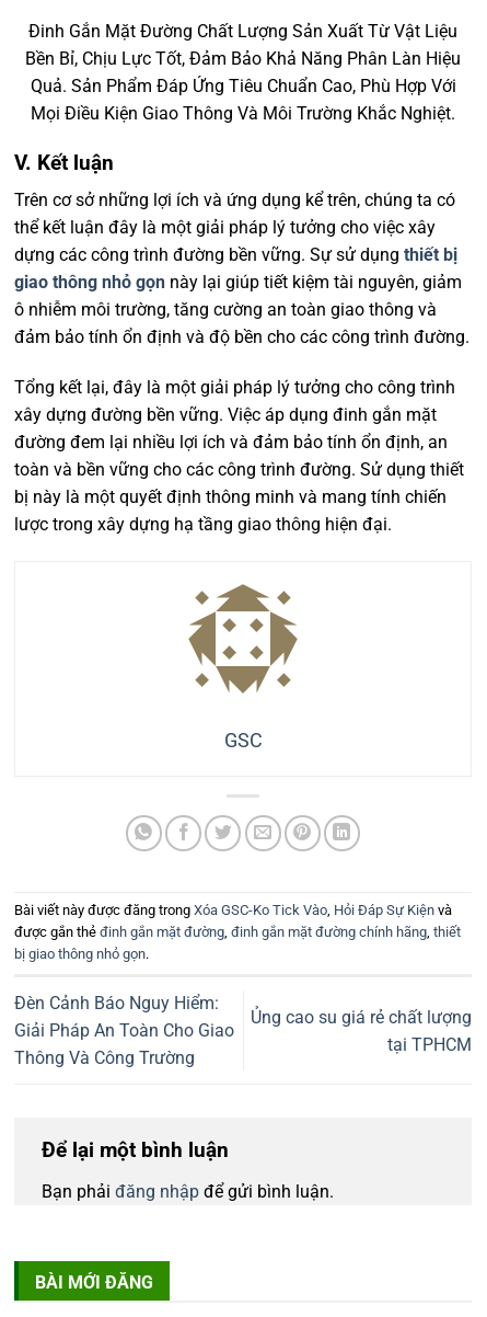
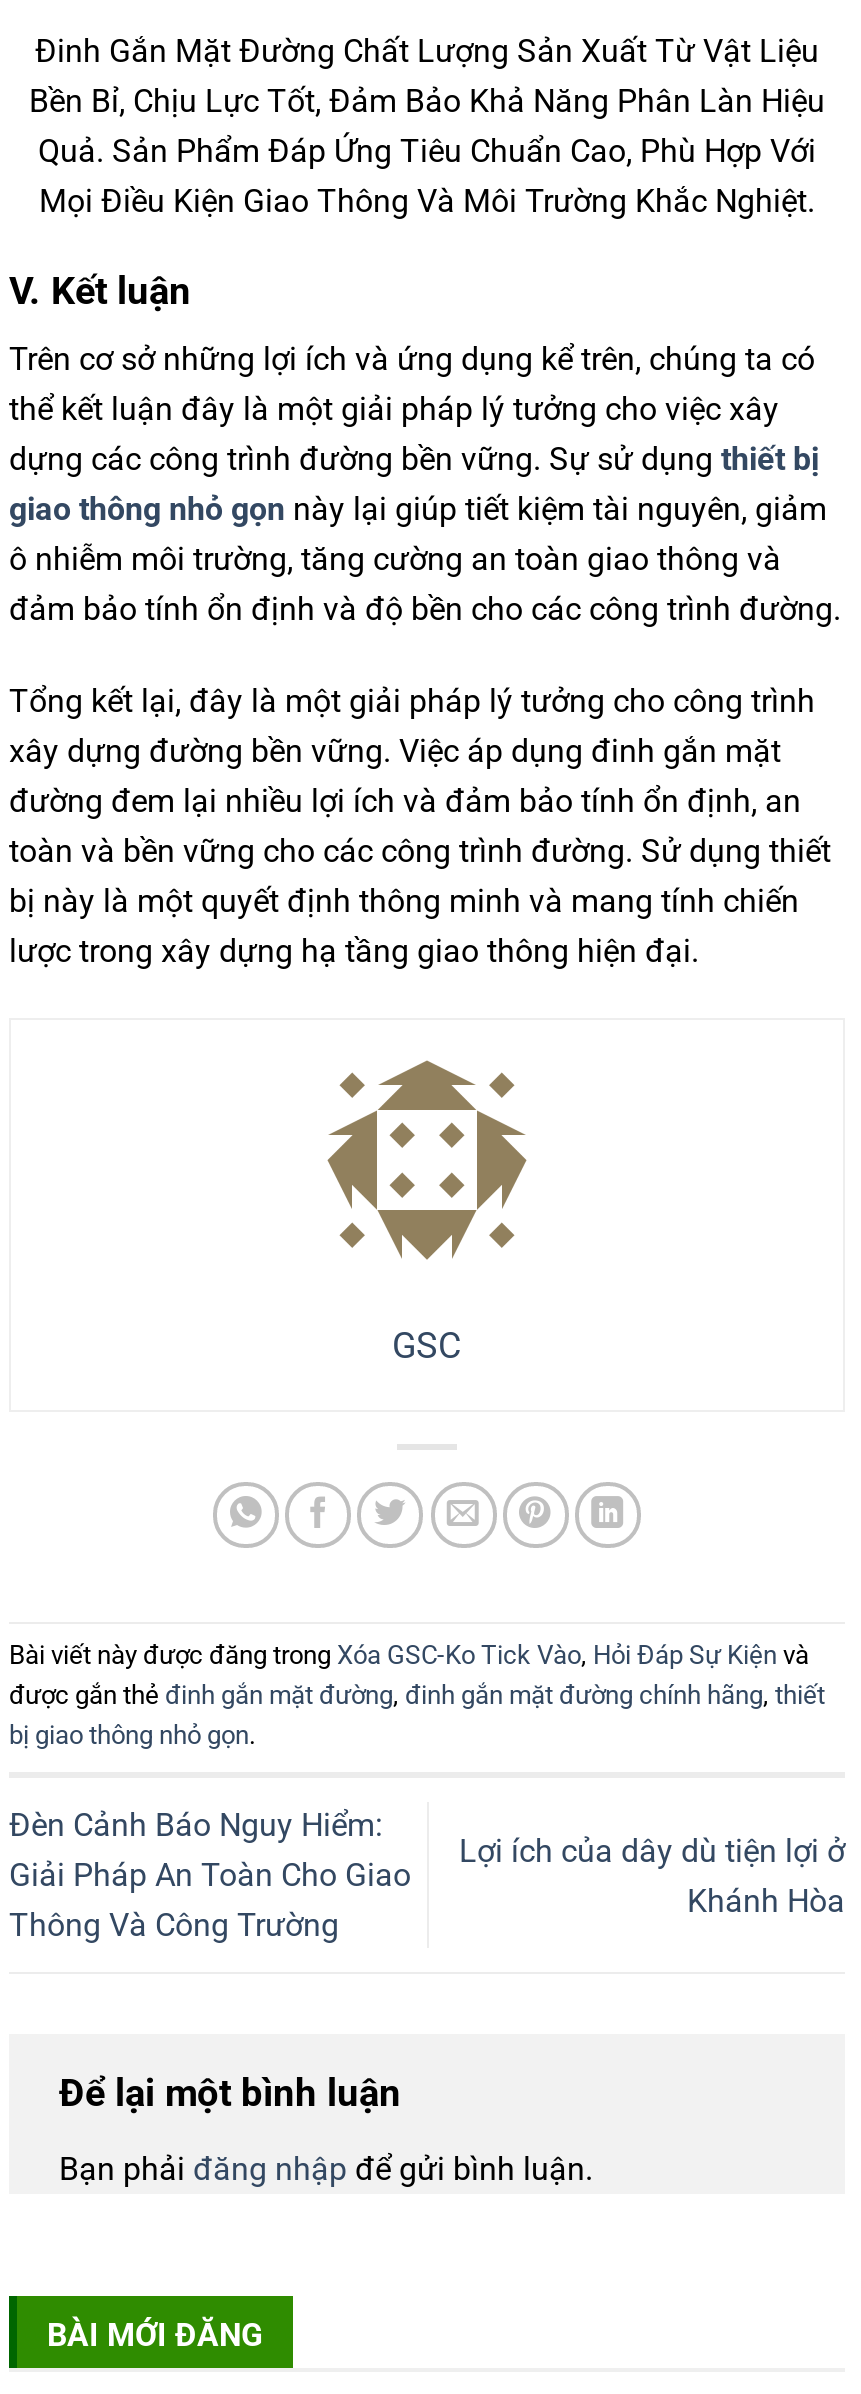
[251,1006,472,1055] Ủng cao su giá rẻ chất lượng | tại TPHCM -> [459,1831,845,1919] Lợi ích của dây dù tiện lợi ở | Khánh Hòa

